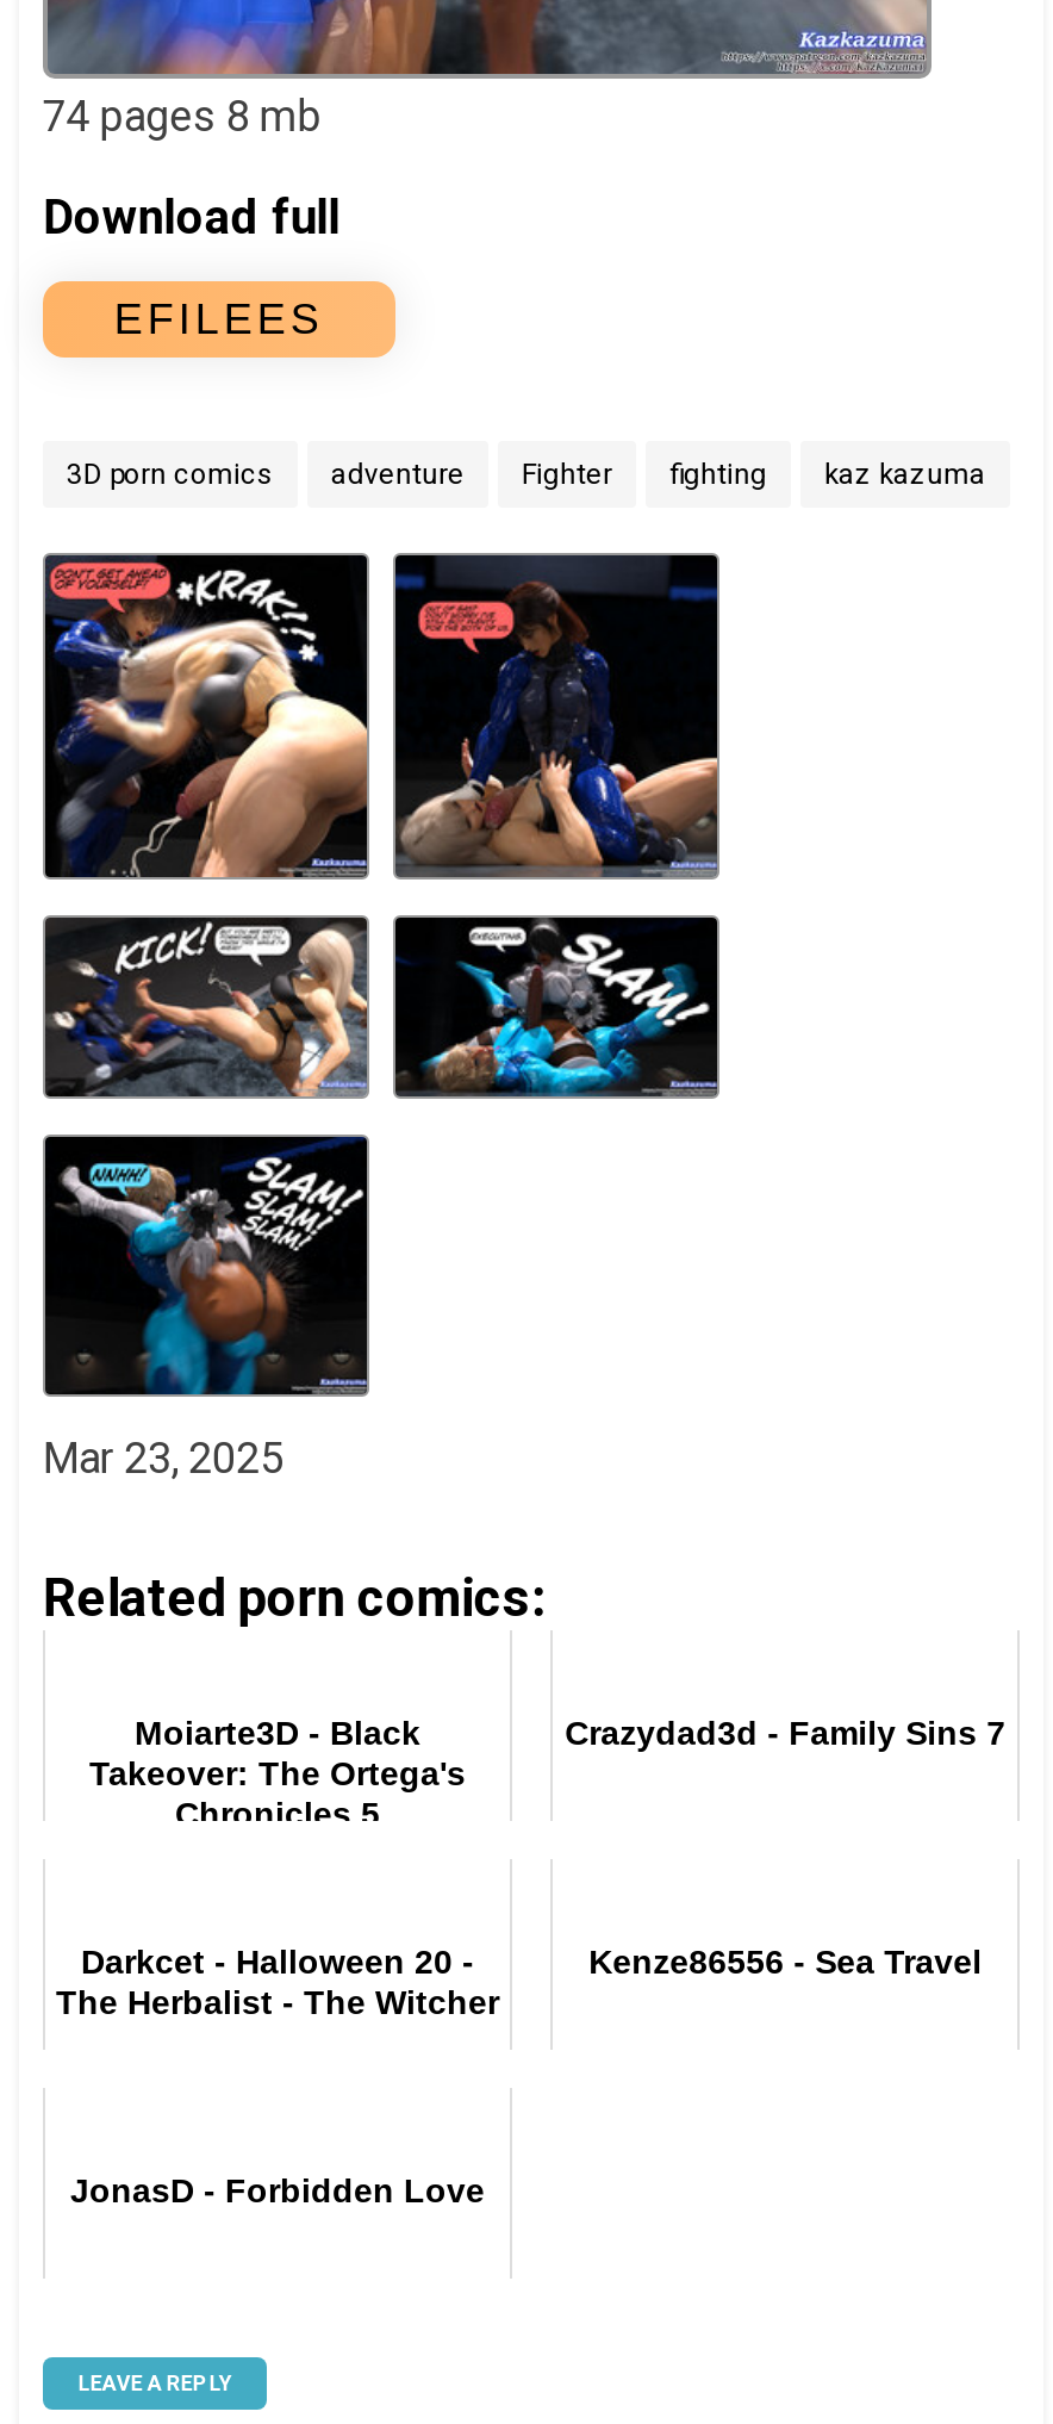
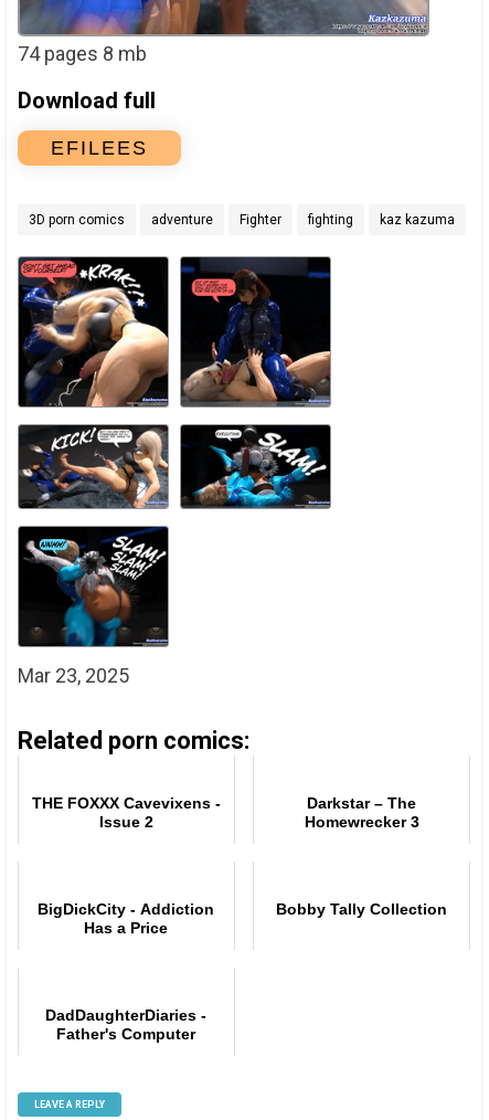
[89,1714,466,1833] Moiarte3D - Black | Takeover: The Ortega's | Chronicles 5 -> [32,794,221,831] THE FOXXX Cavevixens - | Issue 2
[565,1714,1006,1752] Crazydad3d - Family Sins 7 -> [304,794,419,831] Darkstar – The | Homewrecker 3
[56,1943,499,2021] Darkcet - Halloween 20 - | The Herbalist - The Witcher -> [38,900,215,937] BigDickCity - Addiction | Has a Price
[589,1943,982,1981] Kenze86556 - Sea Travel -> [276,900,447,918] Bobby Tally Collection
[70,2171,485,2209] JonasD - Forbidden Love -> [46,1006,207,1043] DadDaughterDiaries - | Father's Computer

